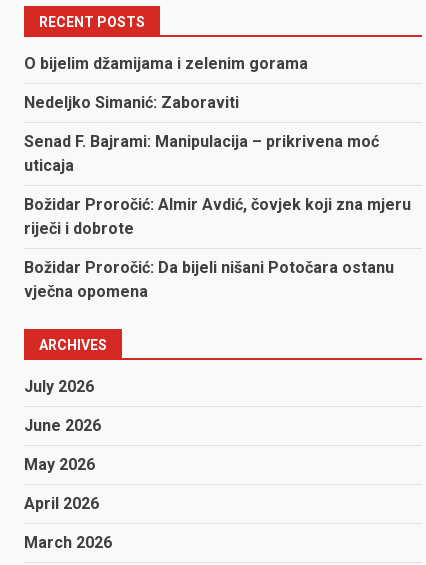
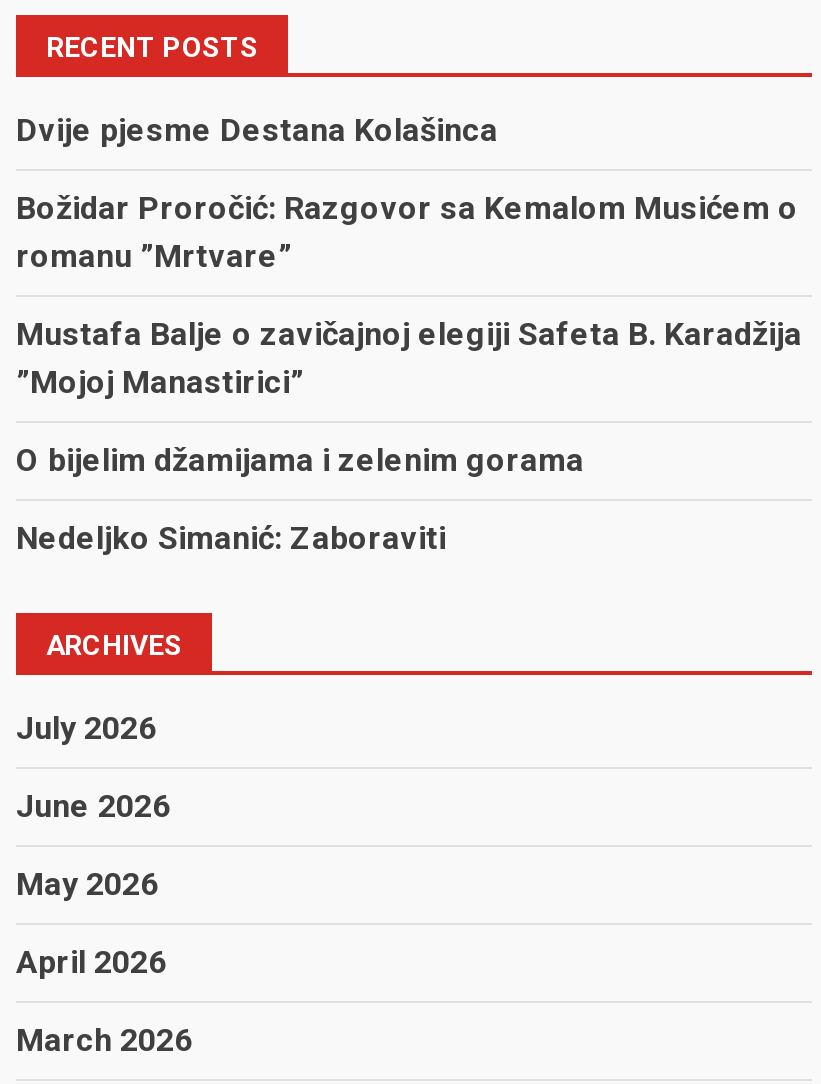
none -> [16,111,802,401] Dvije pjesme Destana Kolašinca | Božidar Proročić: Razgovor sa Kemalom Musićem o | romanu ”Mrtvare” | Mustafa Balje o zavičajnoj elegiji Safeta B. Karadžija | ”Mojoj Manastirici”
moved [24,54,308,112] -> [16,441,584,557]: O bijelim džamijama i zelenim gorama | Nedeljko Simanić: Zaboraviti
[24,132,411,301] Senad F. Bajrami: Manipulacija – prikrivena moć | uticaja | Božidar Proročić: Almir Avdić, čovjek koji zna mjeru | riječi i dobrote | Božidar Proročić: Da bijeli nišani Potočara ostanu | vječna opomena -> none

